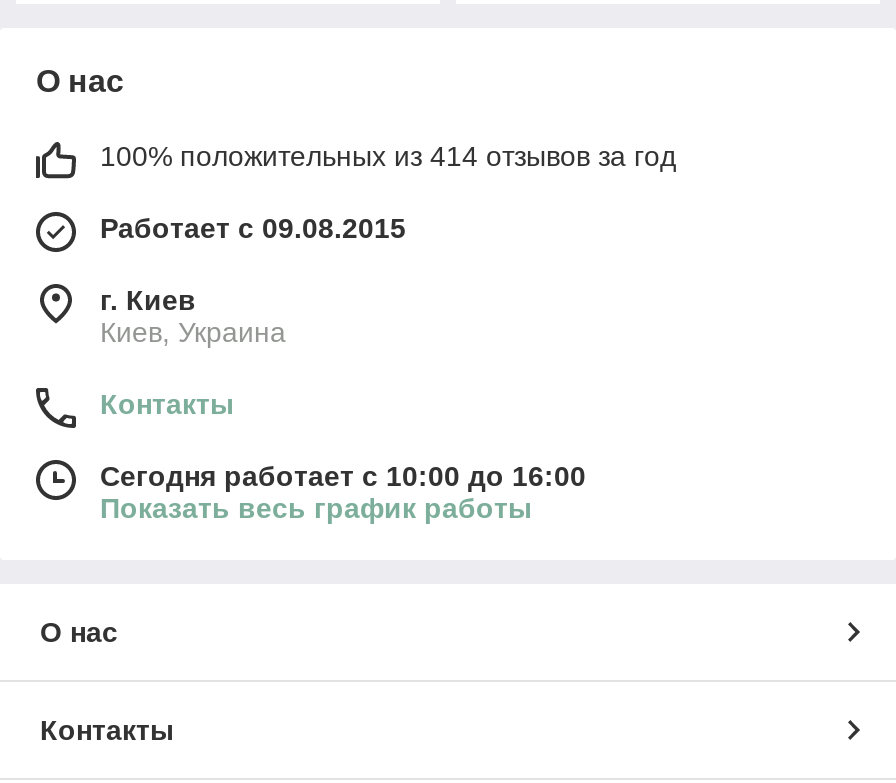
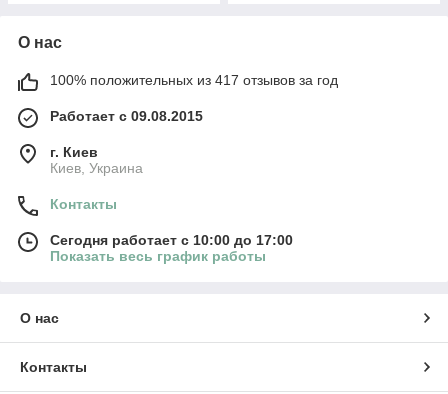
[100,140,676,172] 100% положительных из 414 отзывов за год -> [50,72,338,88] 100% положительных из 417 отзывов за год
[100,460,586,492] Сегодня работает с 10:00 до 16:00 -> [50,232,293,248] Сегодня работает с 10:00 до 17:00

